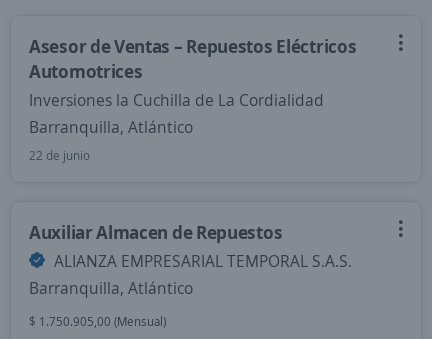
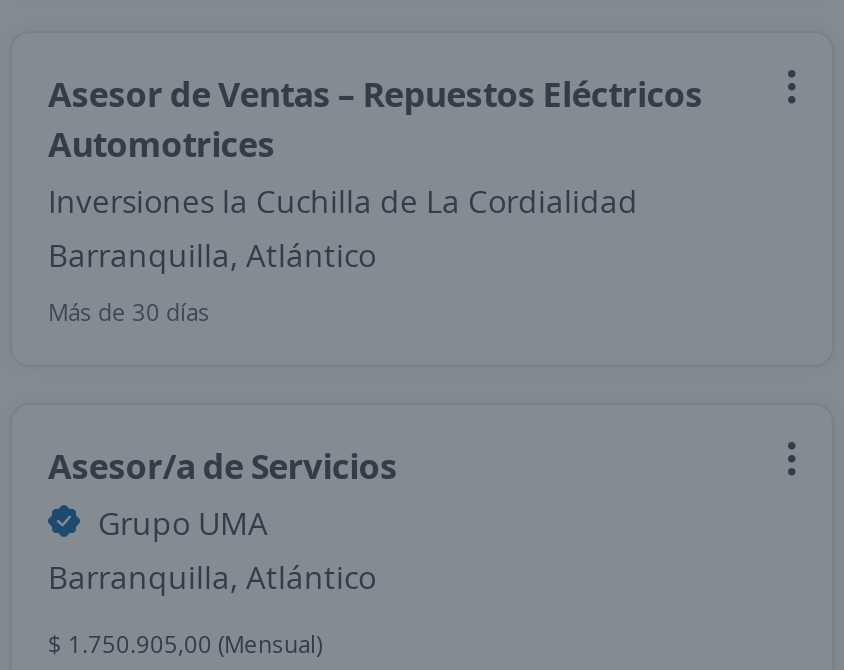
[29,147,90,164] 22 de junio -> [48,295,210,329] Más de 30 días
[29,220,352,272] Auxiliar Almacen de Repuestos | ALIANZA EMPRESARIAL TEMPORAL S.A.S. -> [48,441,397,545] Asesor/a de Servicios | Grupo UMA

